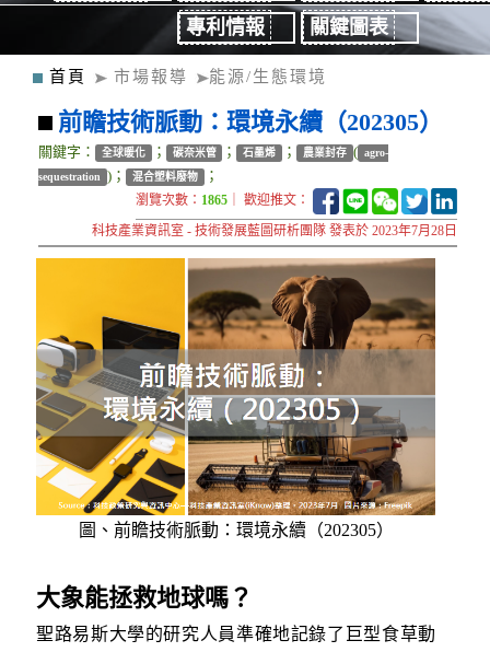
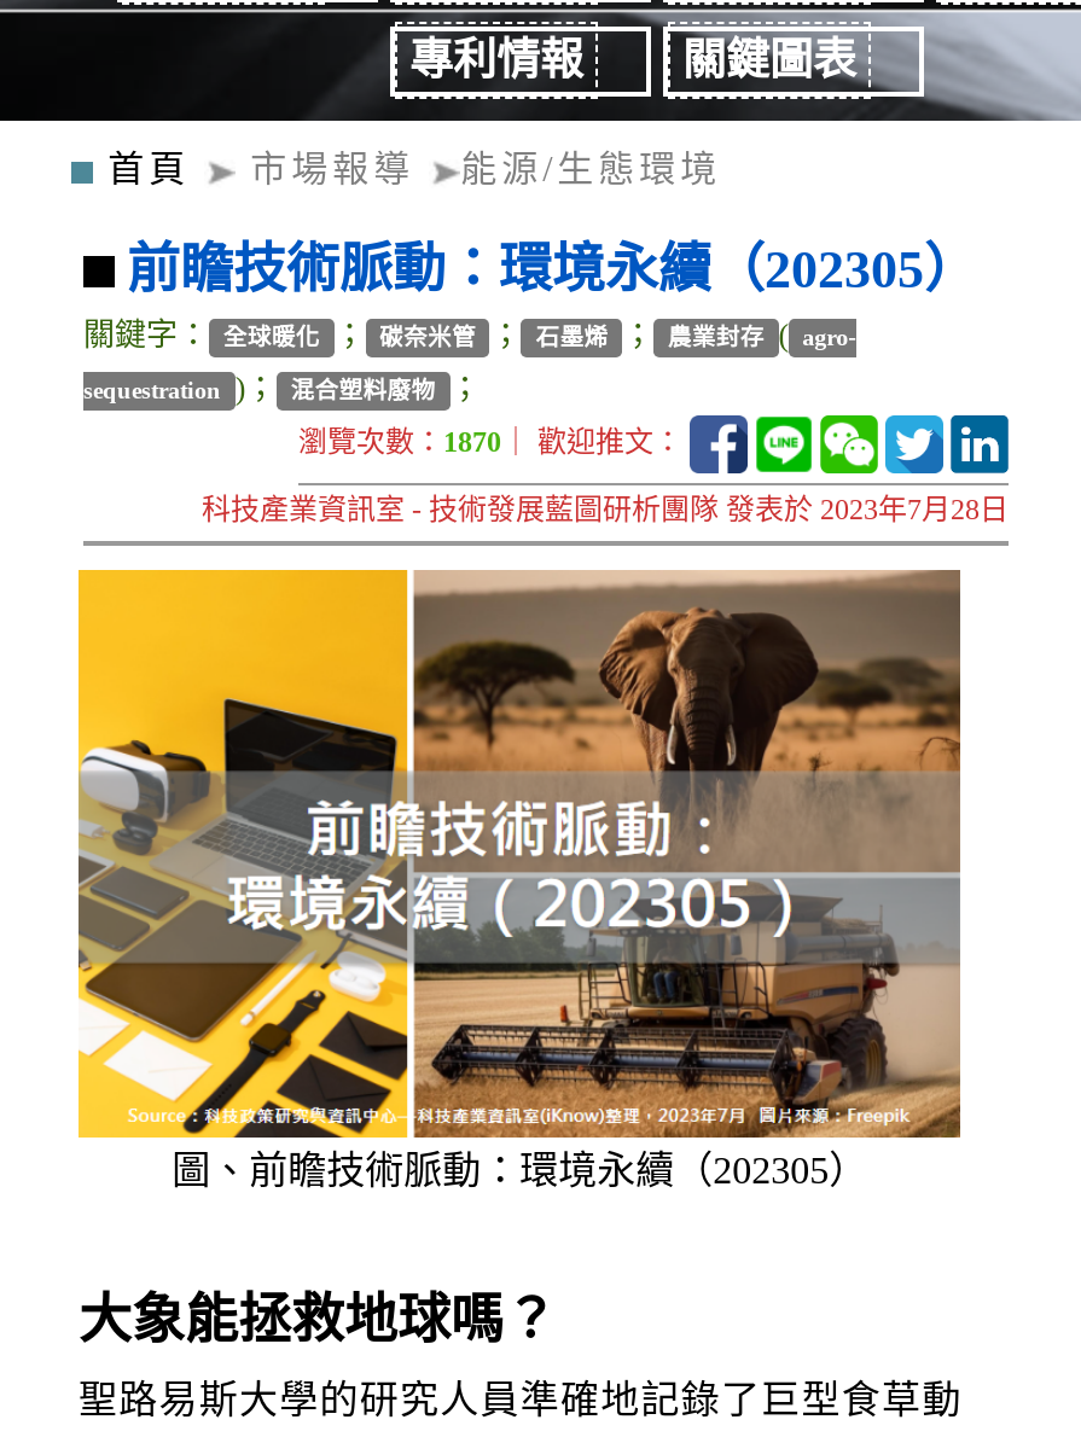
[136,192,313,208] 瀏覽次數：1865｜ 歡迎推文： -> [298,425,690,458] 瀏覽次數：1870｜ 歡迎推文：

